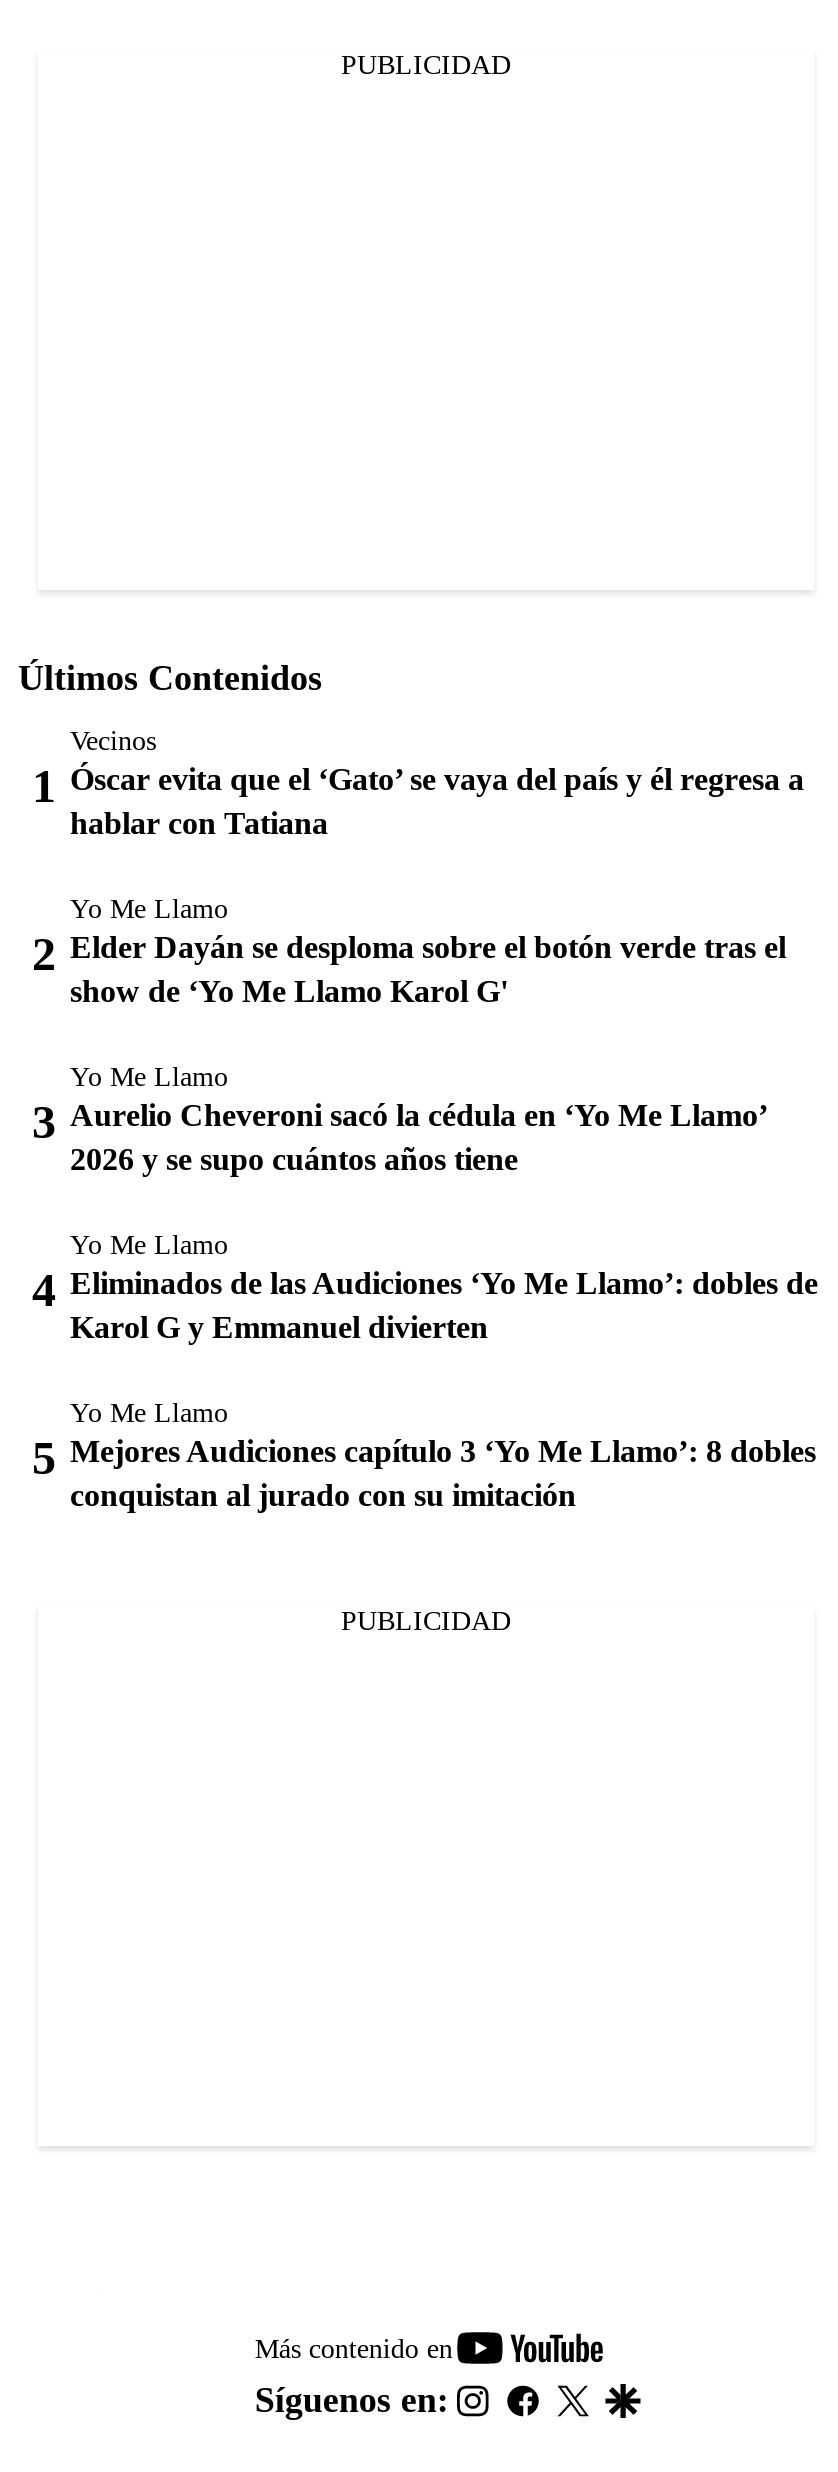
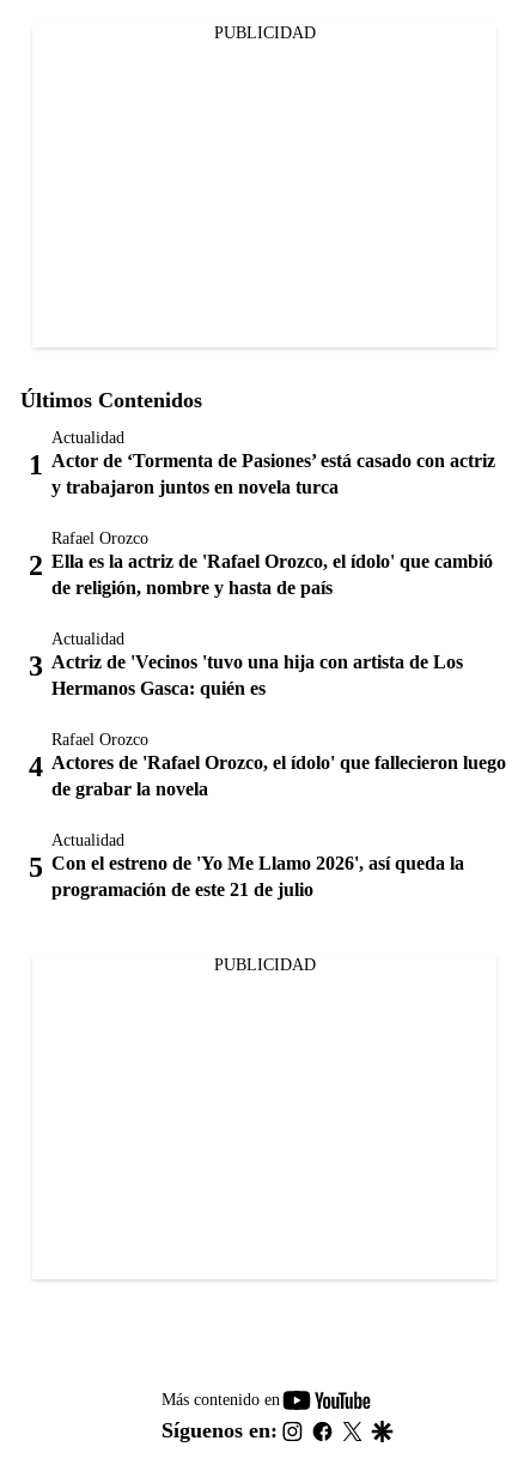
[70,727,804,841] Vecinos | Óscar evita que el ‘Gato’ se vaya del país y él regresa a | hablar con Tatiana -> [51,428,495,497] Actualidad | Actor de ‘Tormenta de Pasiones’ está casado con actriz | y trabajaron juntos en novela turca
[70,895,786,1009] Yo Me Llamo | Elder Dayán se desploma sobre el botón verde tras el | show de ‘Yo Me Llamo Karol G' -> [51,529,493,597] Rafael Orozco | Ella es la actriz de 'Rafael Orozco, el ídolo' que cambió | de religión, nombre y hasta de país
[70,1063,766,1177] Yo Me Llamo | Aurelio Cheveroni sacó la cédula en ‘Yo Me Llamo’ | 2026 y se supo cuántos años tiene -> [51,630,463,698] Actualidad | Actriz de 'Vecinos 'tuvo una hija con artista de Los | Hermanos Gasca: quién es
[70,1231,818,1345] Yo Me Llamo | Eliminados de las Audiciones ‘Yo Me Llamo’: dobles de | Karol G y Emmanuel divierten -> [51,730,506,799] Rafael Orozco | Actores de 'Rafael Orozco, el ídolo' que fallecieron luego | de grabar la novela
[70,1399,816,1513] Yo Me Llamo | Mejores Audiciones capítulo 3 ‘Yo Me Llamo’: 8 dobles | conquistan al jurado con su imitación -> [51,831,464,899] Actualidad | Con el estreno de 'Yo Me Llamo 2026', así queda la | programación de este 21 de julio

